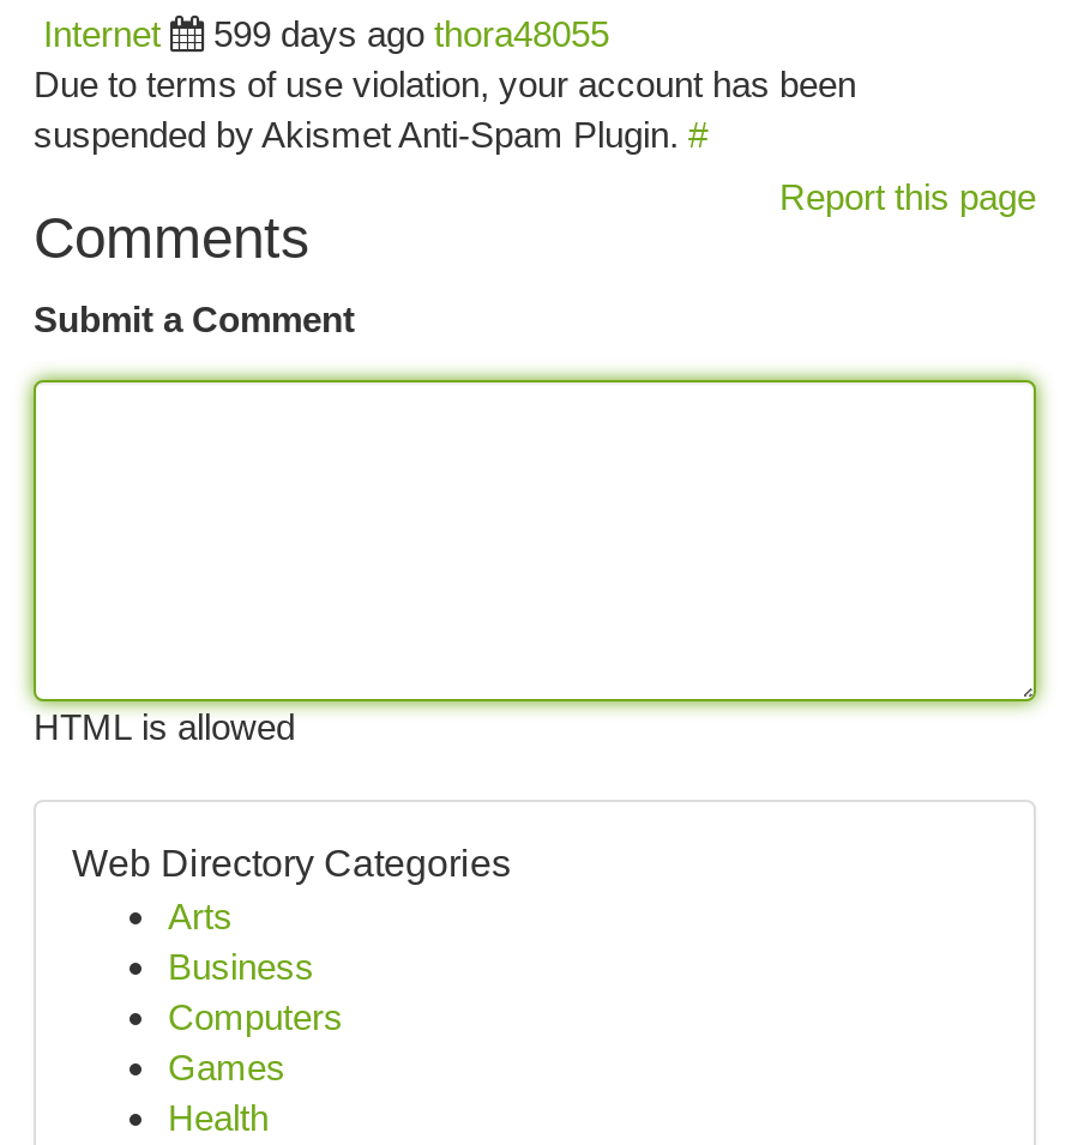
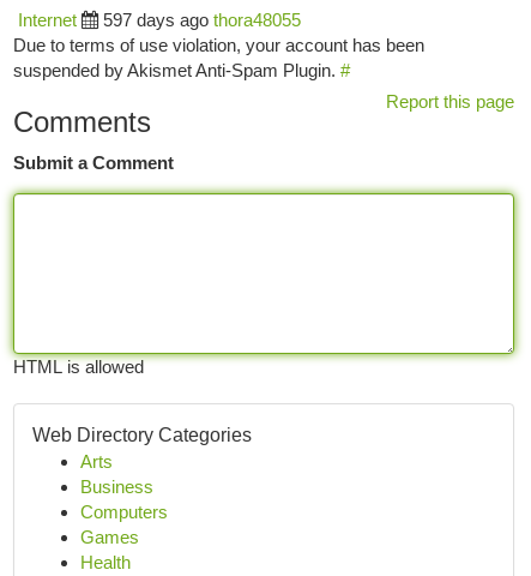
[213,13,609,54] 599 days ago thora48055 -> [103,10,301,30] 597 days ago thora48055

